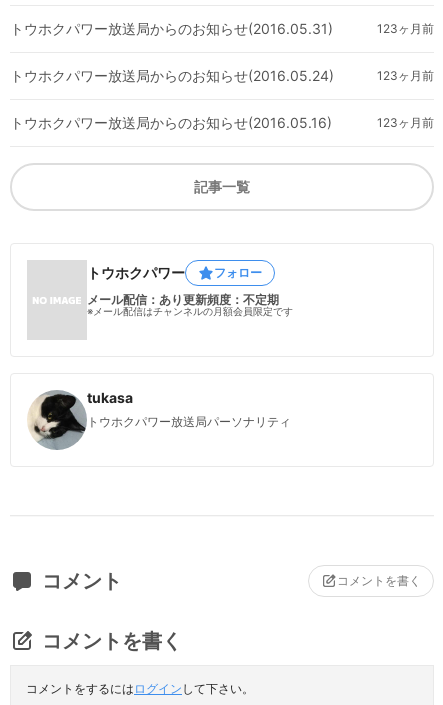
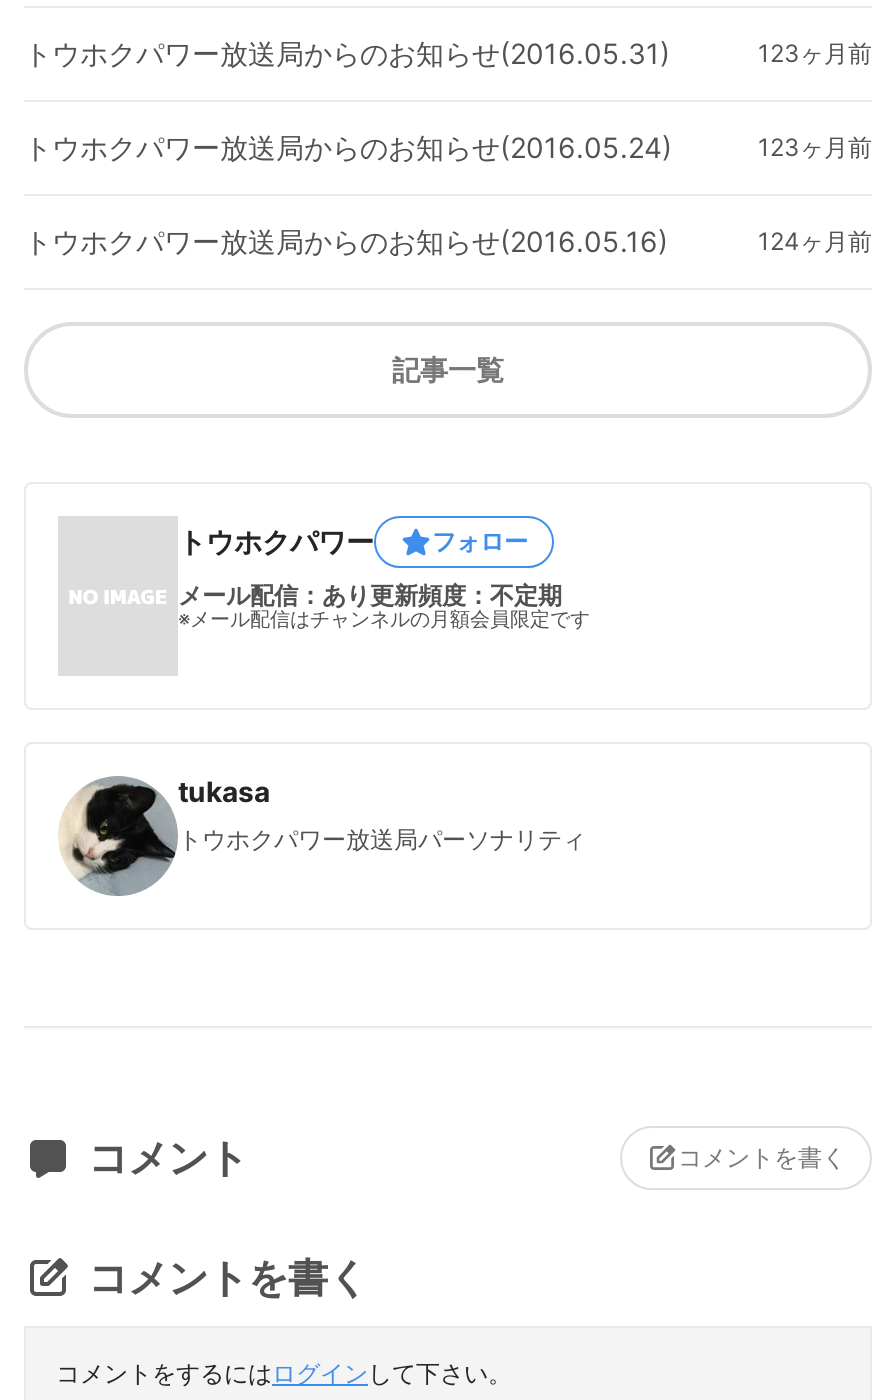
[377,115,434,130] 123ヶ月前 -> [758,226,872,256] 124ヶ月前

